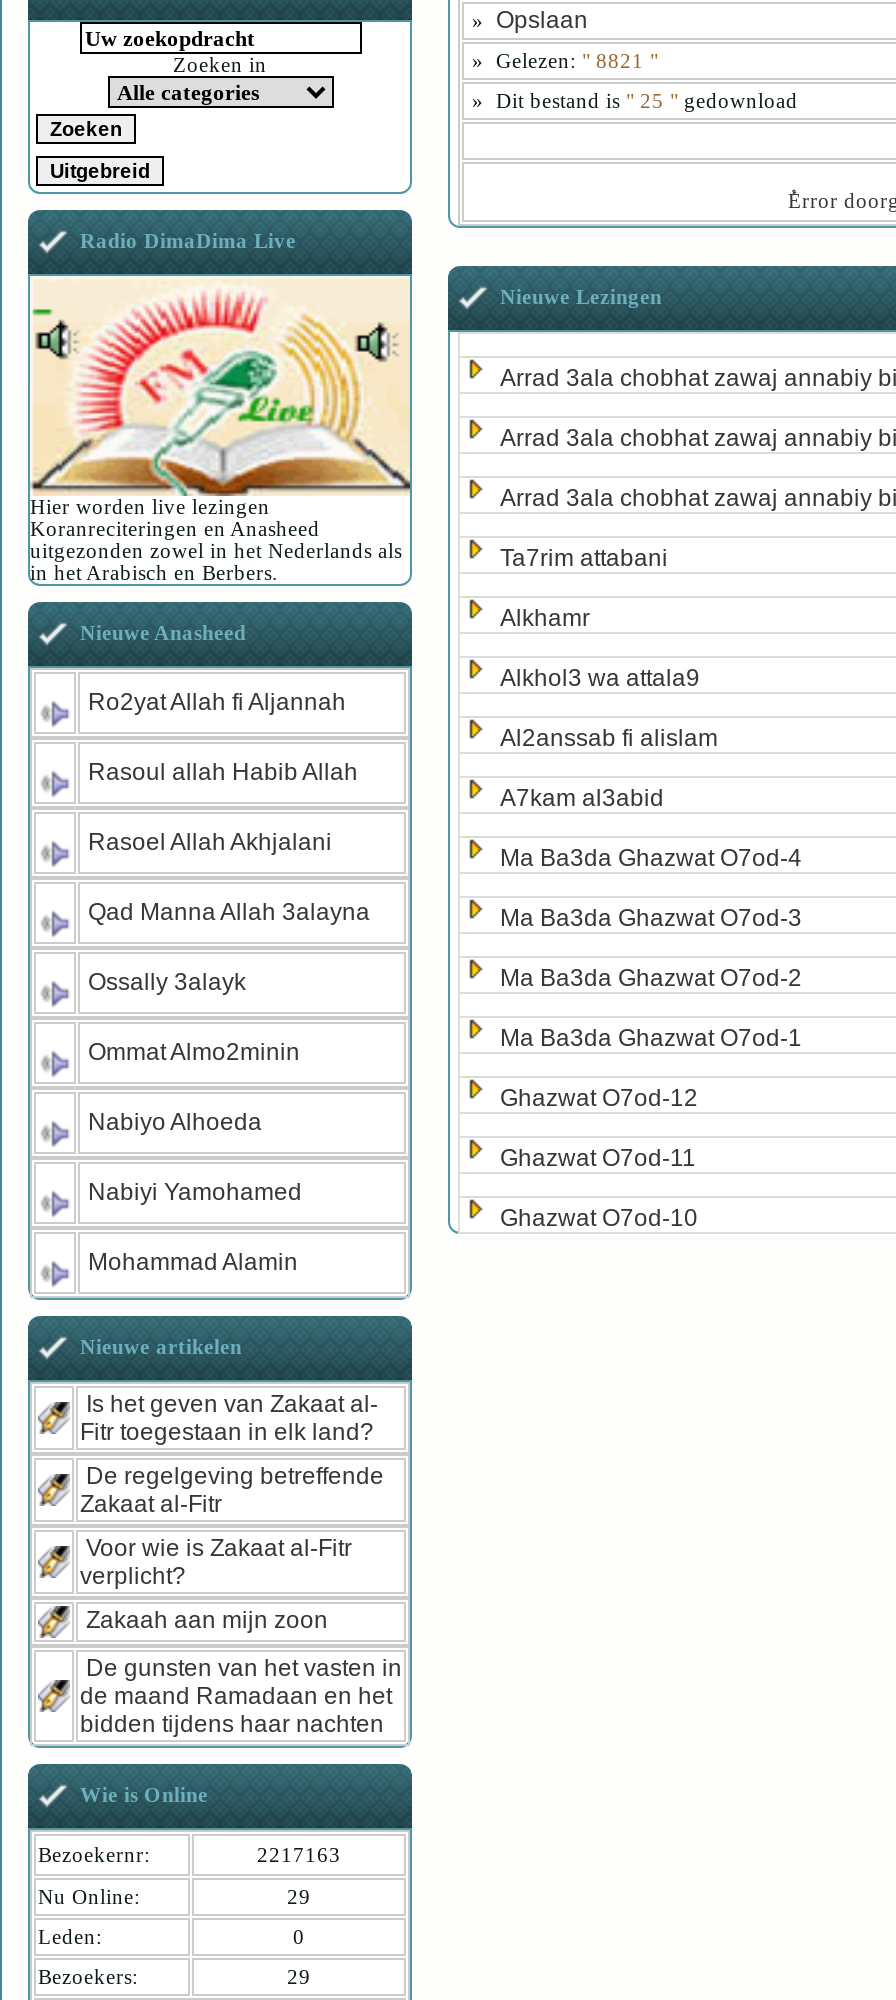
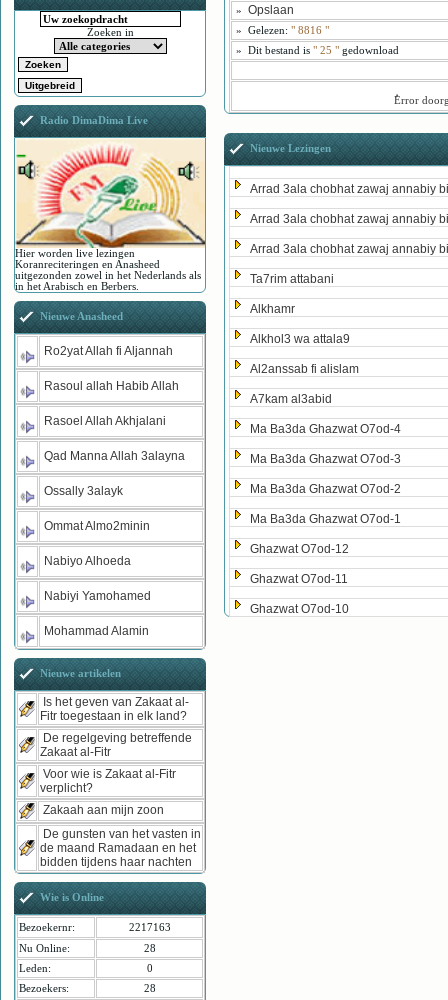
[466,50,664,72] » Gelezen: " 8821 " -> [233,25,332,36] » Gelezen: " 8816 "
[287,1886,311,1908] 29 -> [143,943,155,954] 28
[287,1966,311,1988] 29 -> [143,983,155,994] 28

